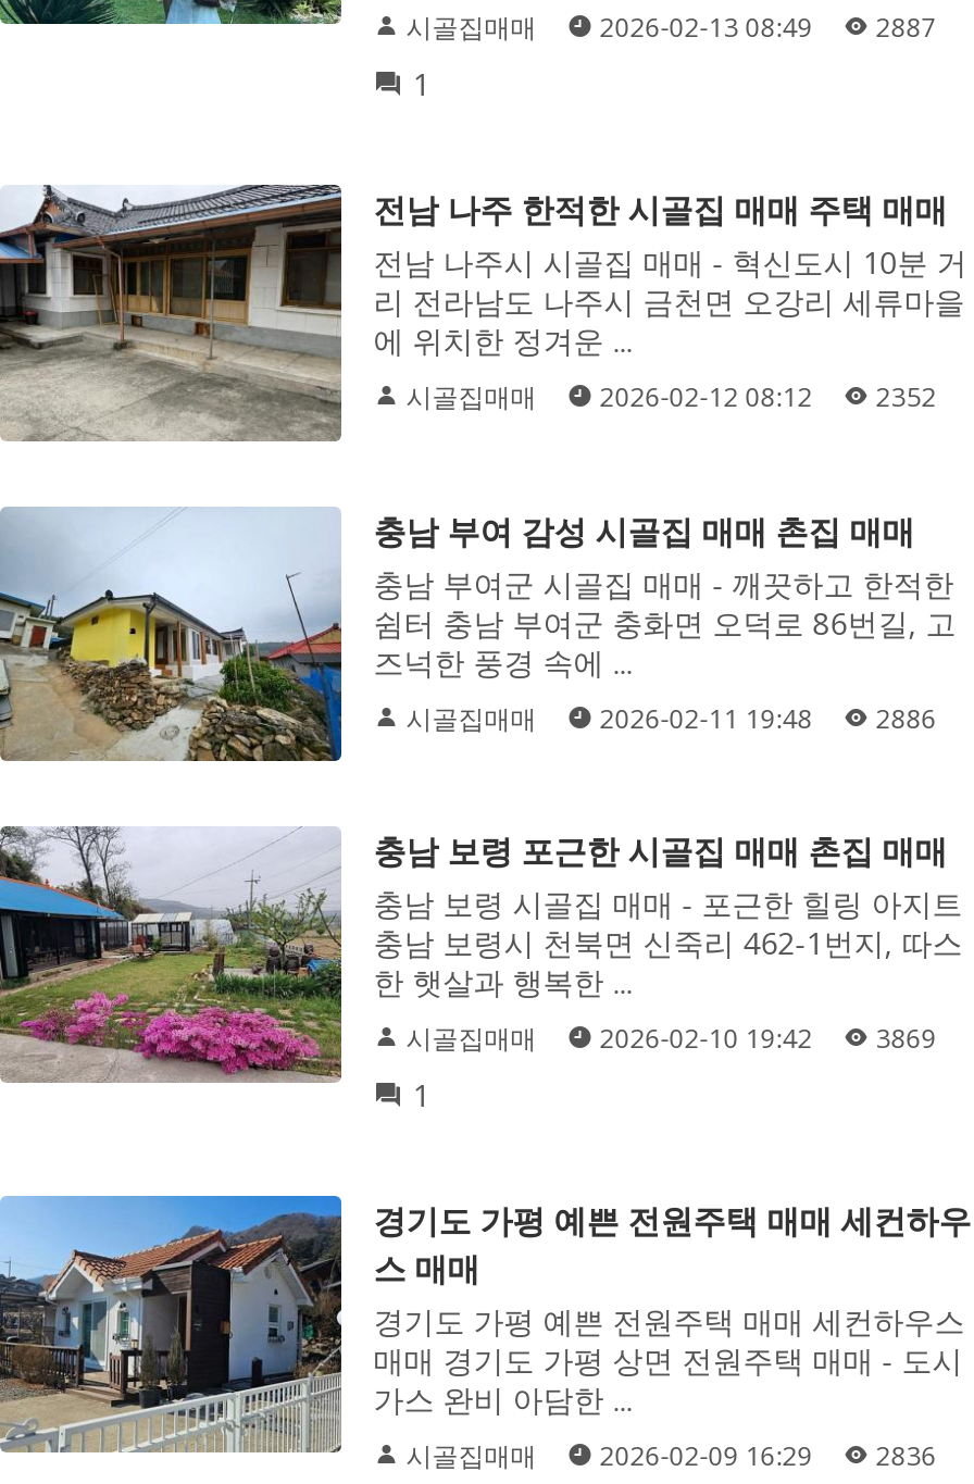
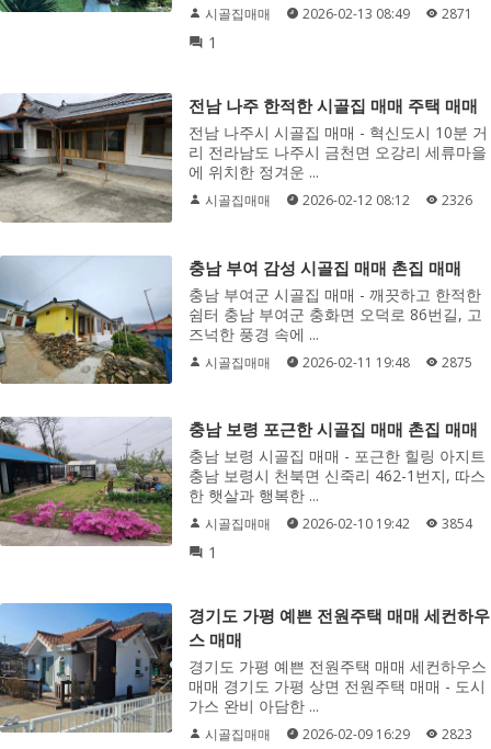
[406,9,937,46] 시골집매매 2026-02-13 08:49 2887 -> [205,4,472,23] 시골집매매 2026-02-13 08:49 2871
[406,378,937,415] 시골집매매 2026-02-12 08:12 2352 -> [205,191,472,209] 시골집매매 2026-02-12 08:12 2326
[406,699,937,736] 시골집매매 2026-02-11 19:48 2886 -> [205,353,472,371] 시골집매매 2026-02-11 19:48 2875
[406,1020,937,1057] 시골집매매 2026-02-10 19:42 3869 -> [205,515,472,533] 시골집매매 2026-02-10 19:42 3854
[406,1438,937,1475] 시골집매매 2026-02-09 16:29 2836 -> [205,725,472,744] 시골집매매 2026-02-09 16:29 2823

